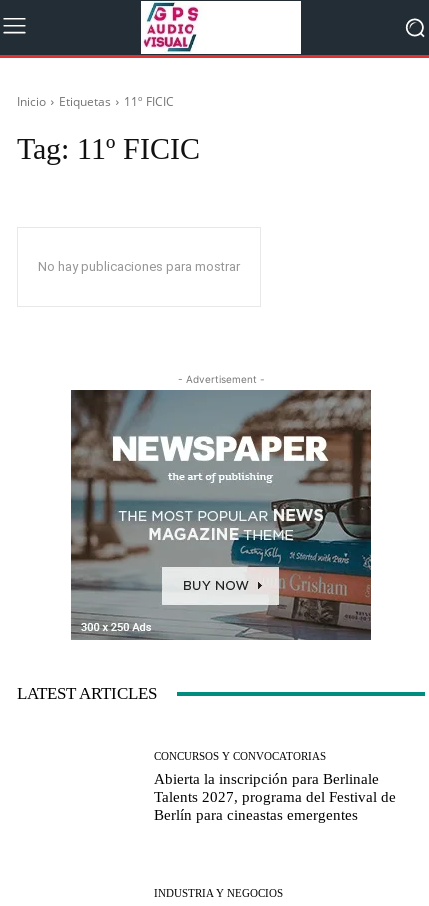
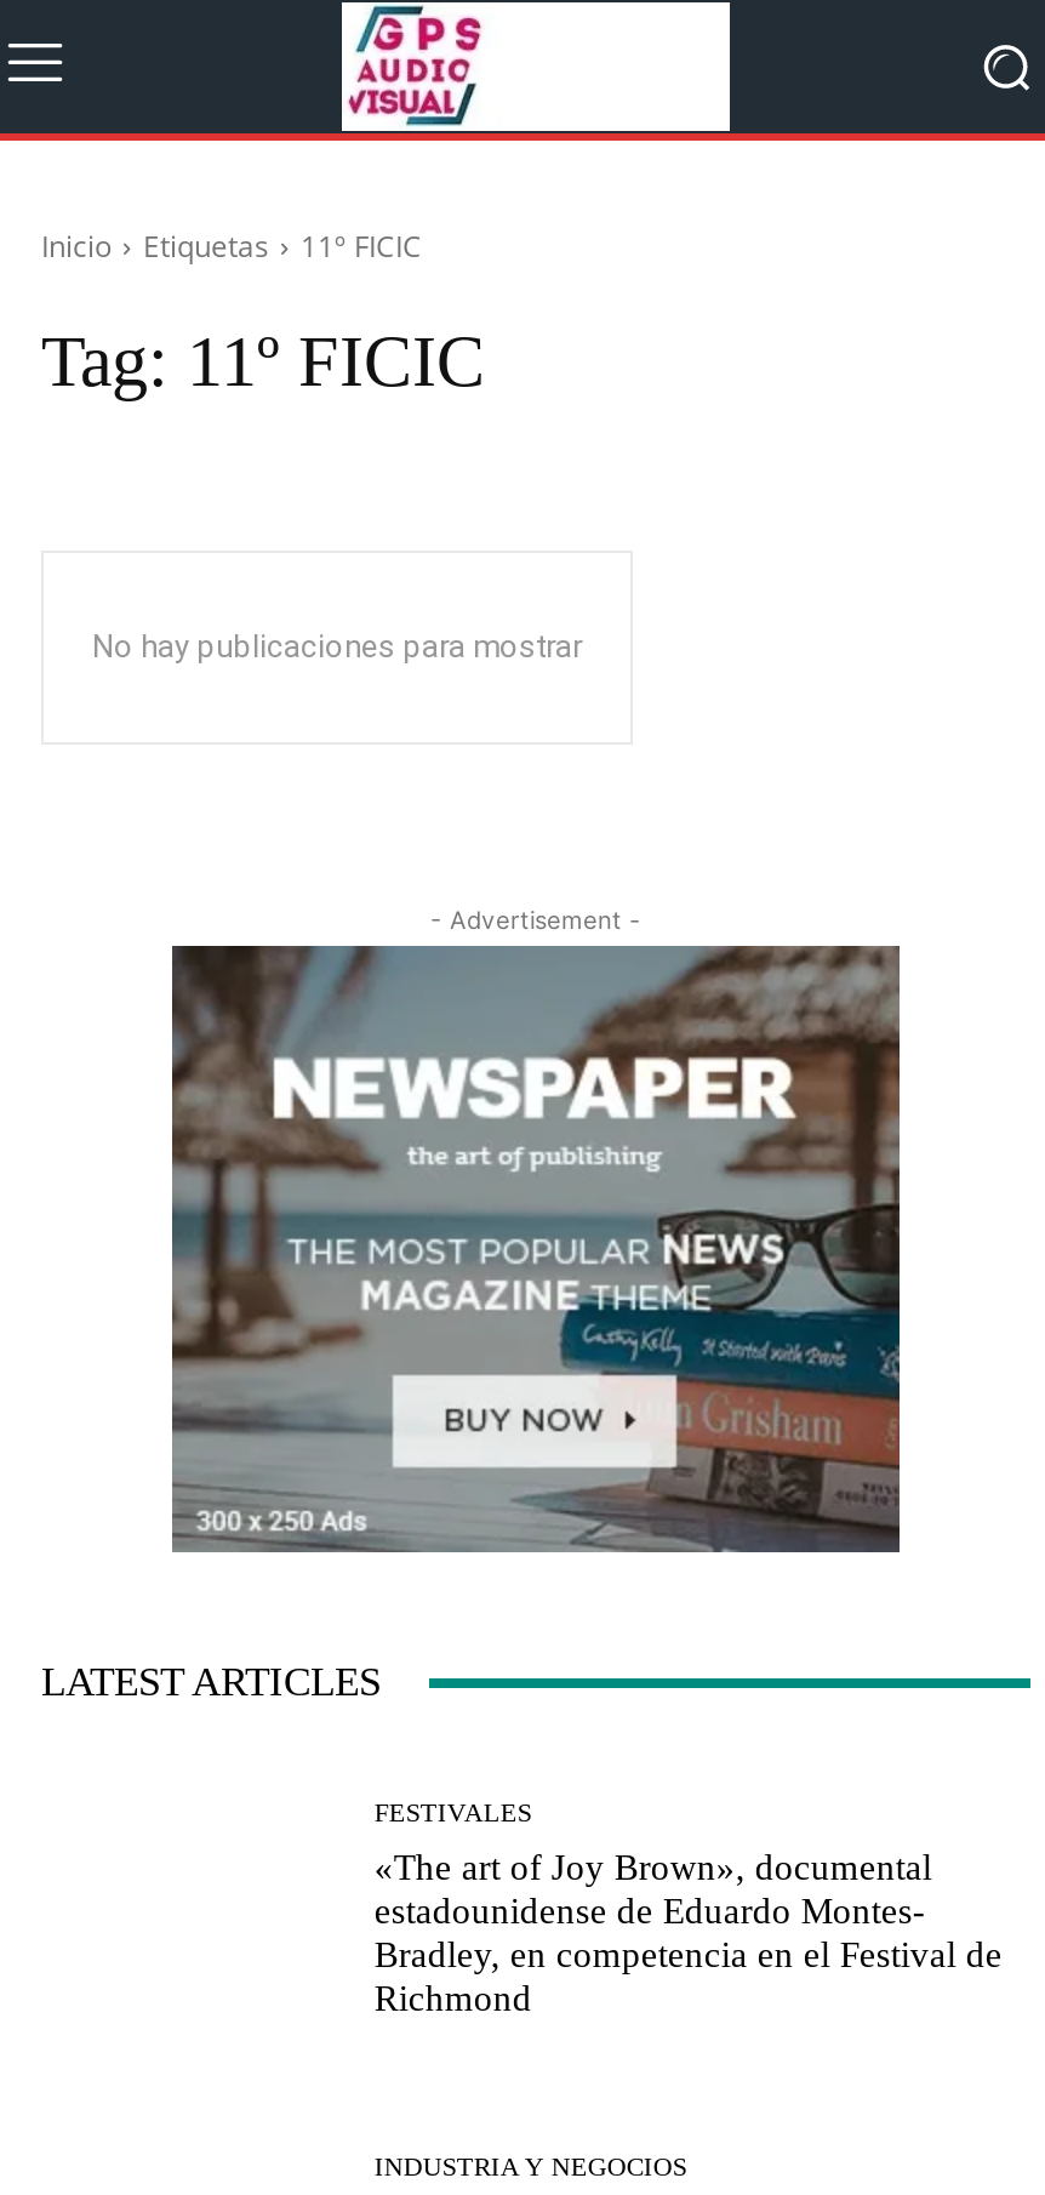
[154,750,326,762] CONCURSOS Y CONVOCATORIAS -> [374,1797,532,1826] FESTIVALES
[154,771,396,823] Abierta la inscripción para Berlinale | Talents 2027, programa del Festival de | Berlín para cineastas emergentes -> [374,1847,1002,2017] «The art of Joy Brown», documental | estadounidense de Eduardo Montes- | Bradley, en competencia en el Festival de | Richmond

